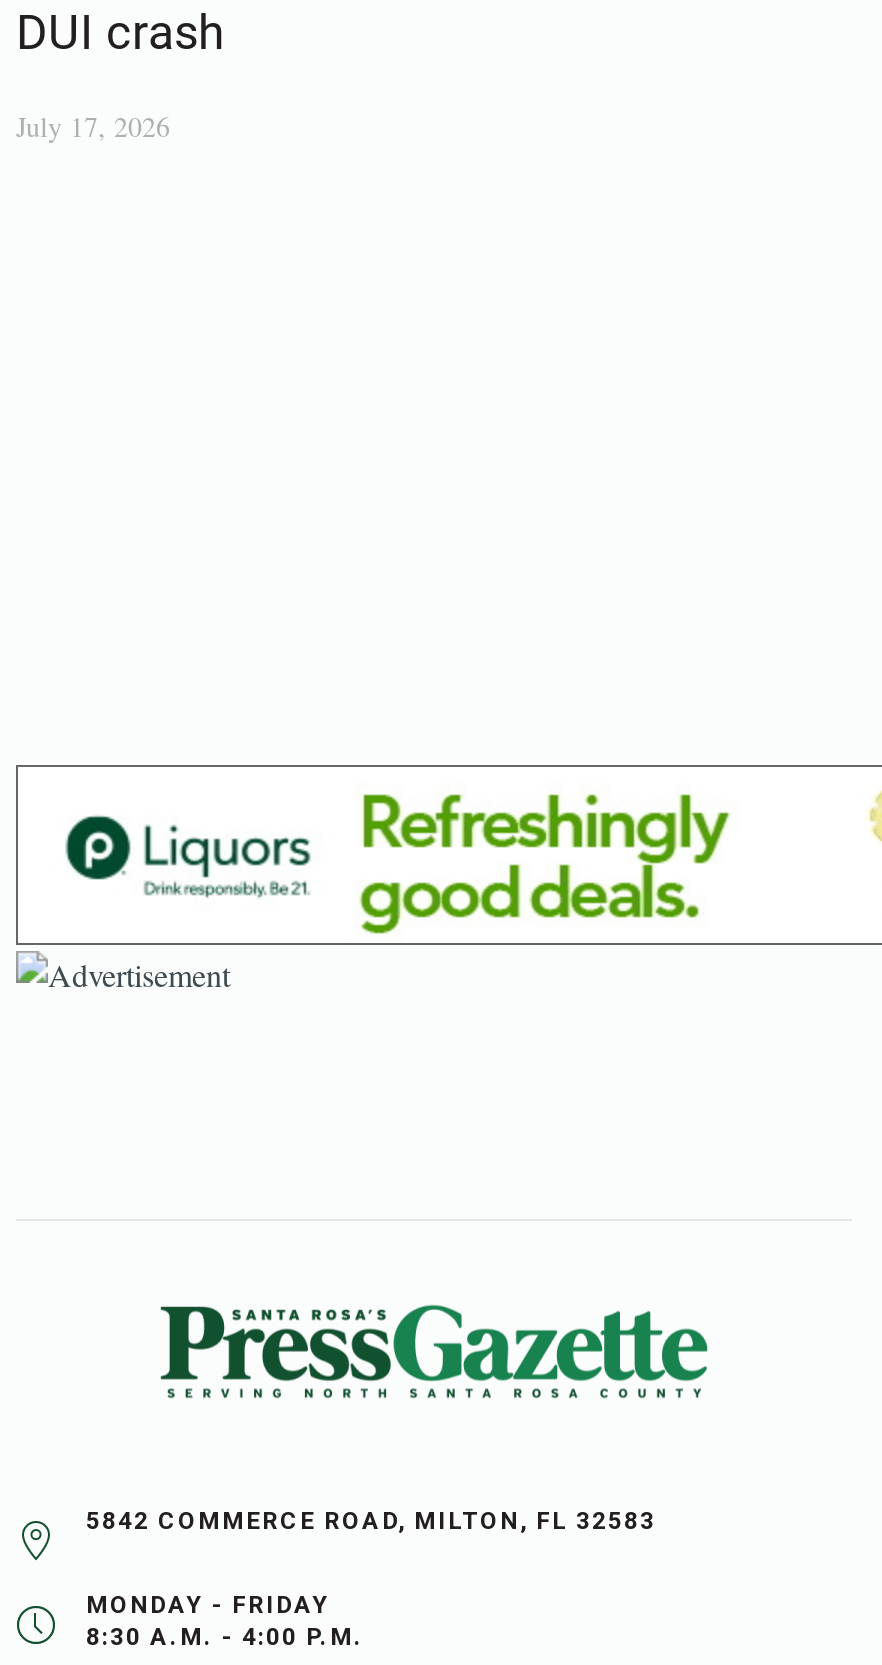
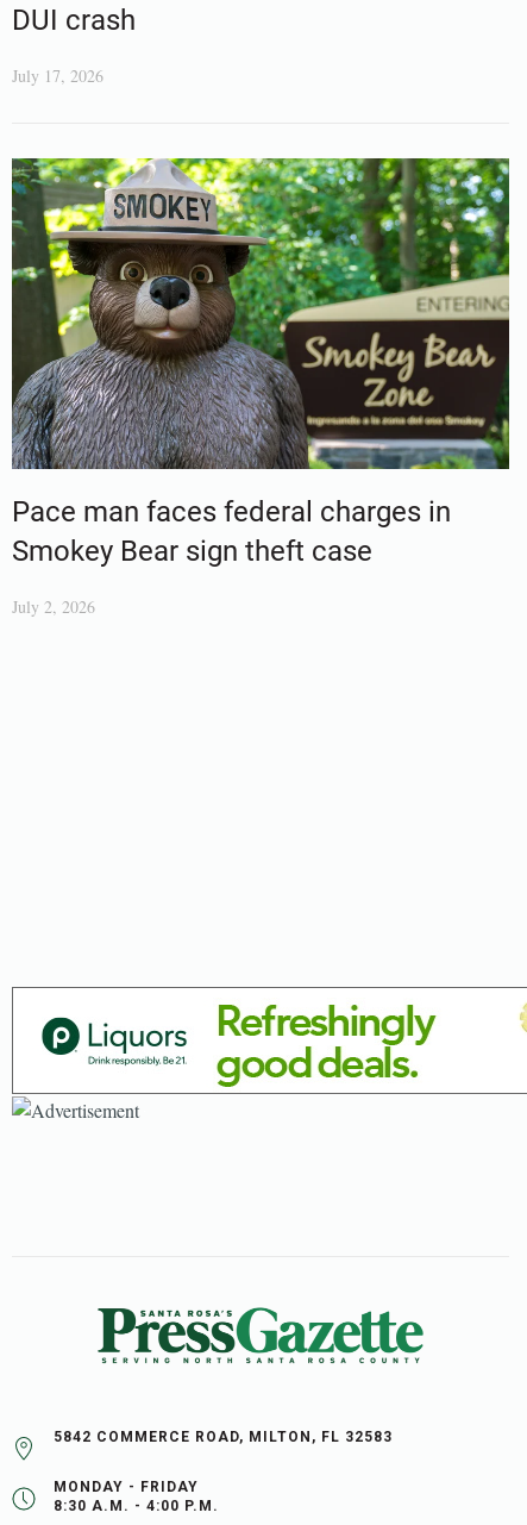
none -> [11,157,510,618] [image] | Pace man faces federal charges in | Smokey Bear sign theft case | July 2, 2026

